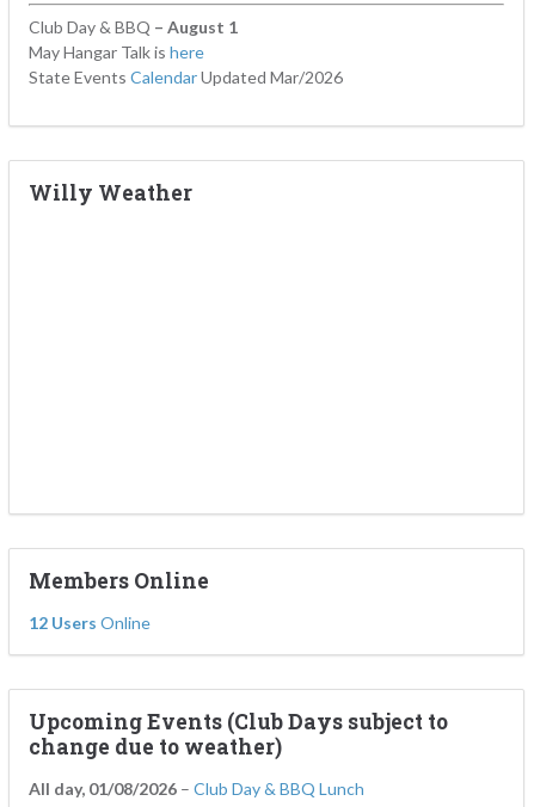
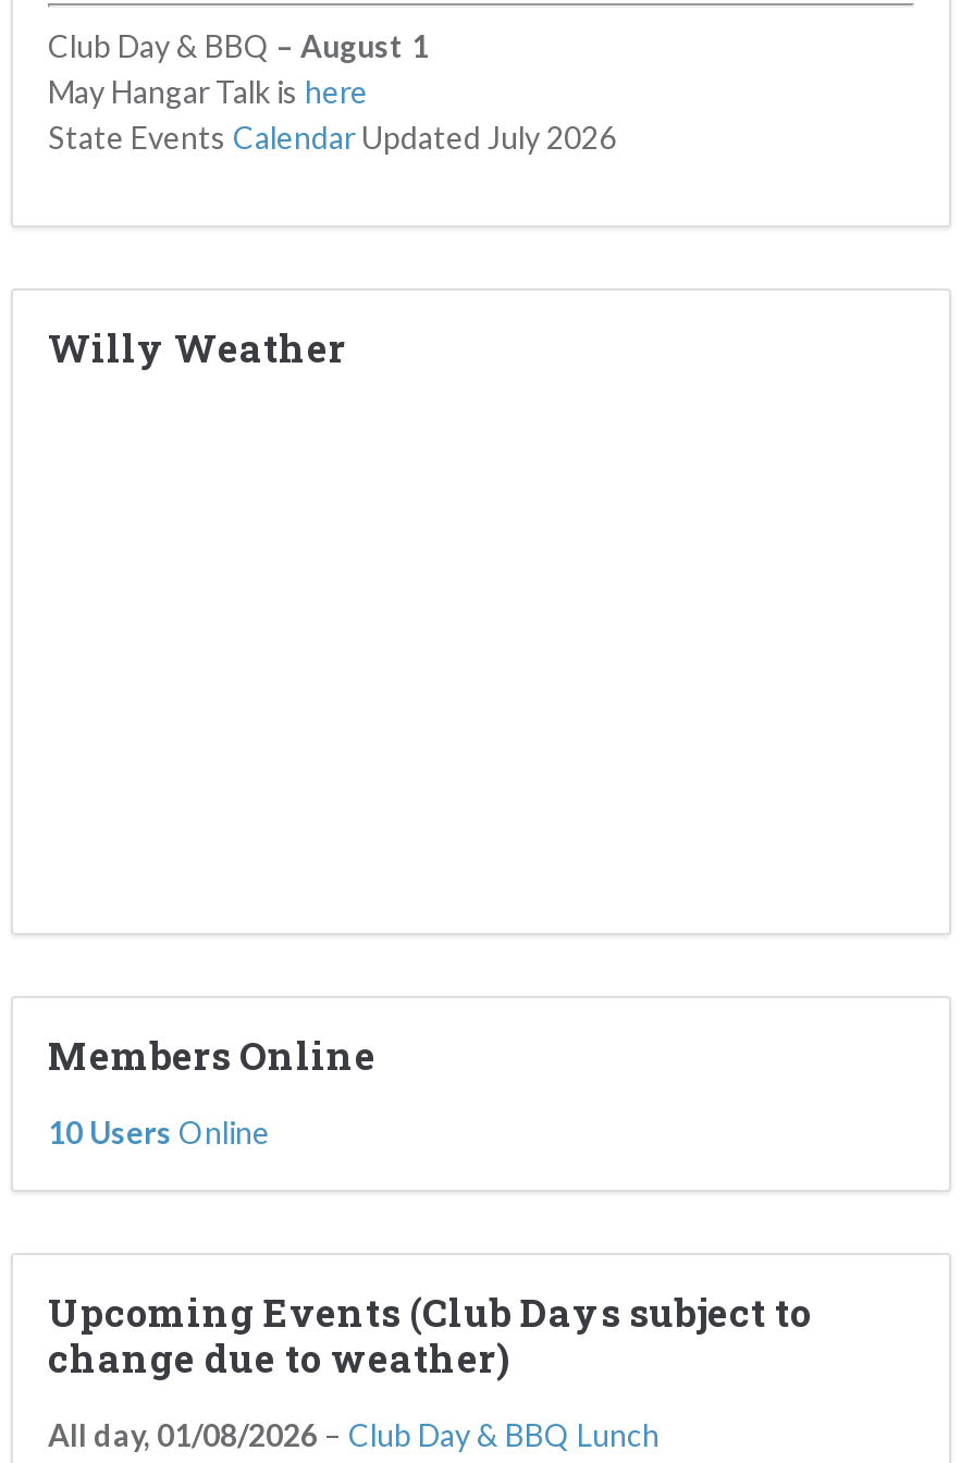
[29,67,343,87] State Events Calendar Updated Mar/2026 -> [48,119,616,156] State Events Calendar Updated July 2026
[29,613,151,633] 12 Users Online -> [48,1114,270,1151] 10 Users Online

